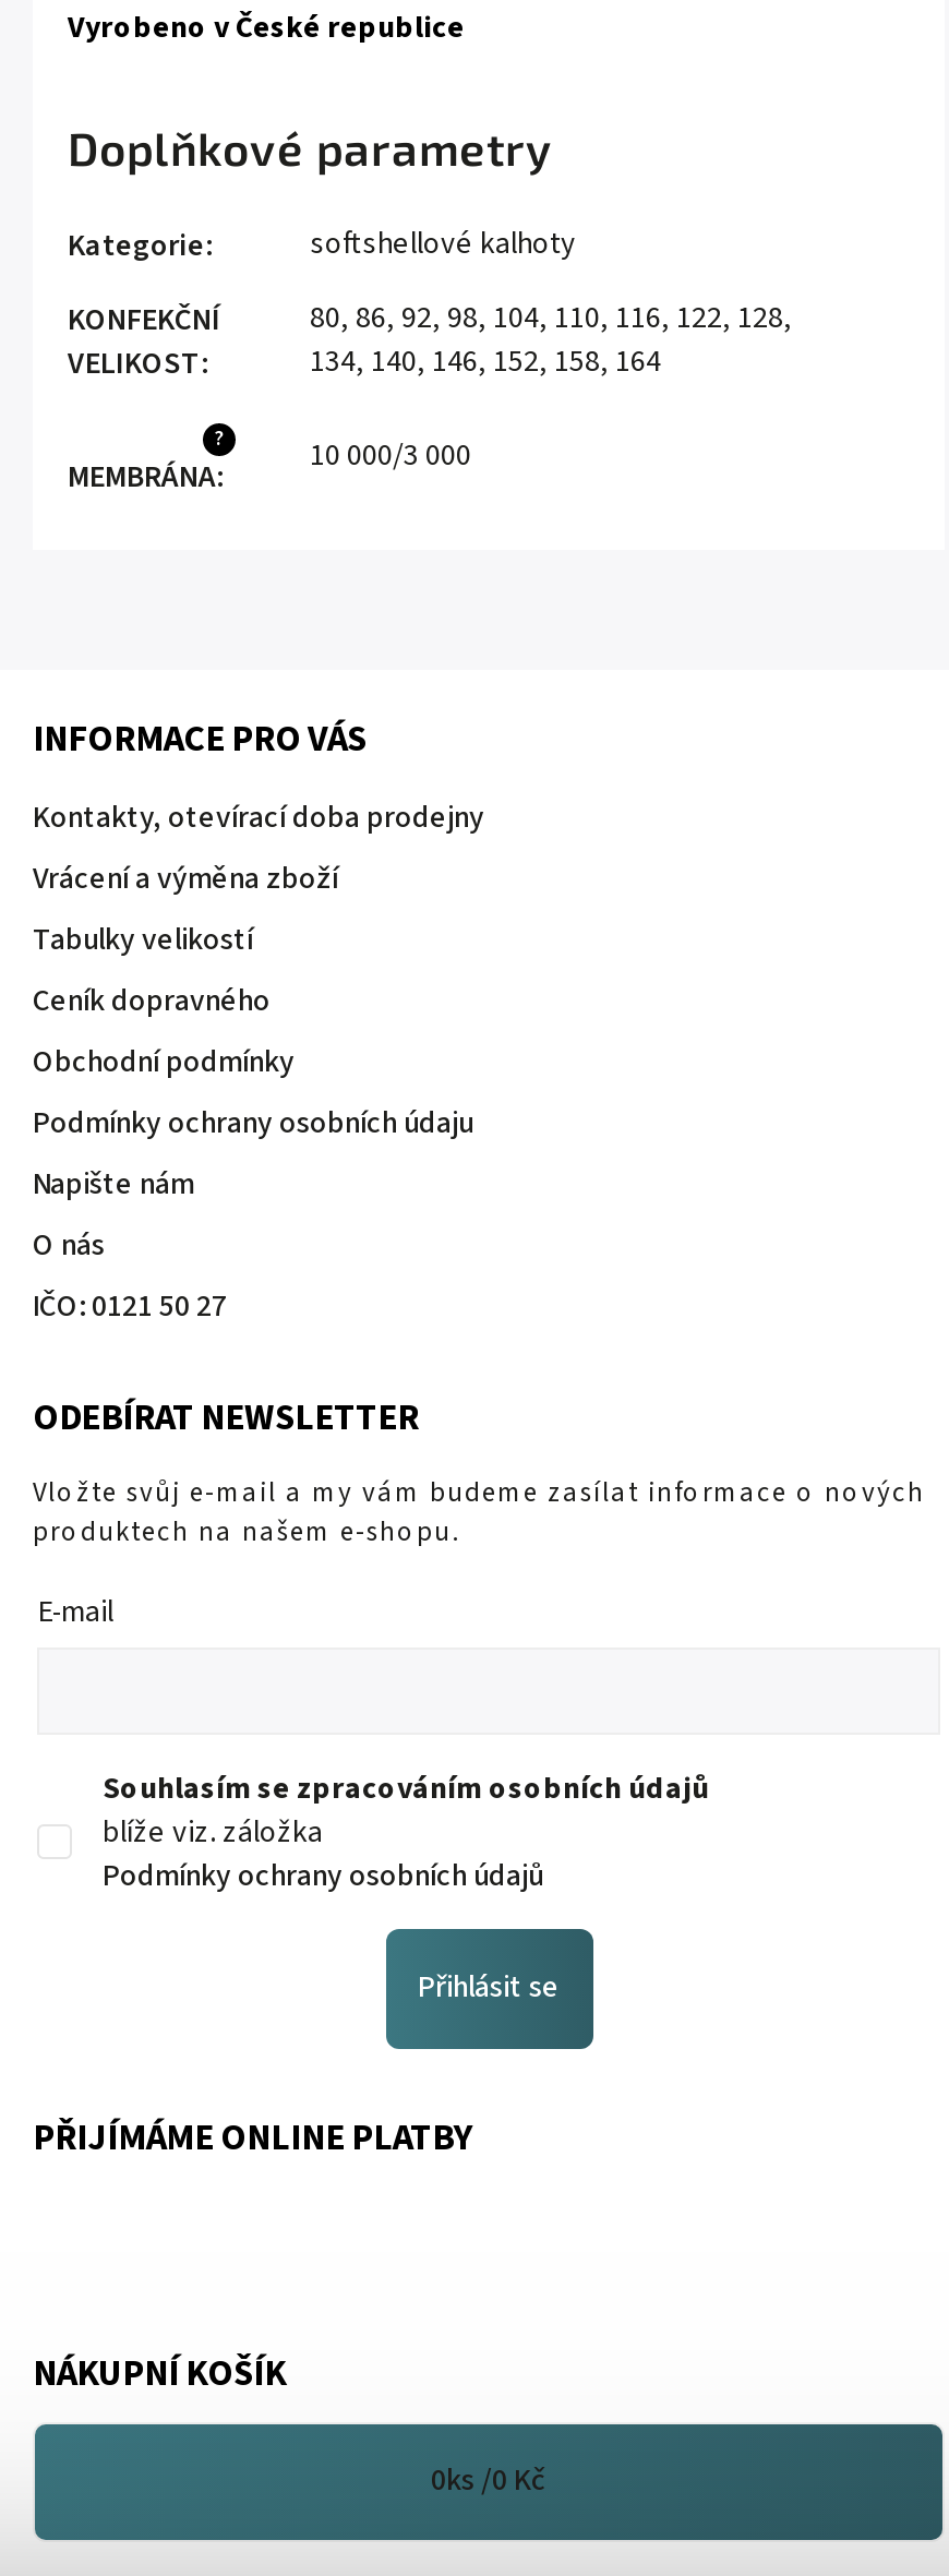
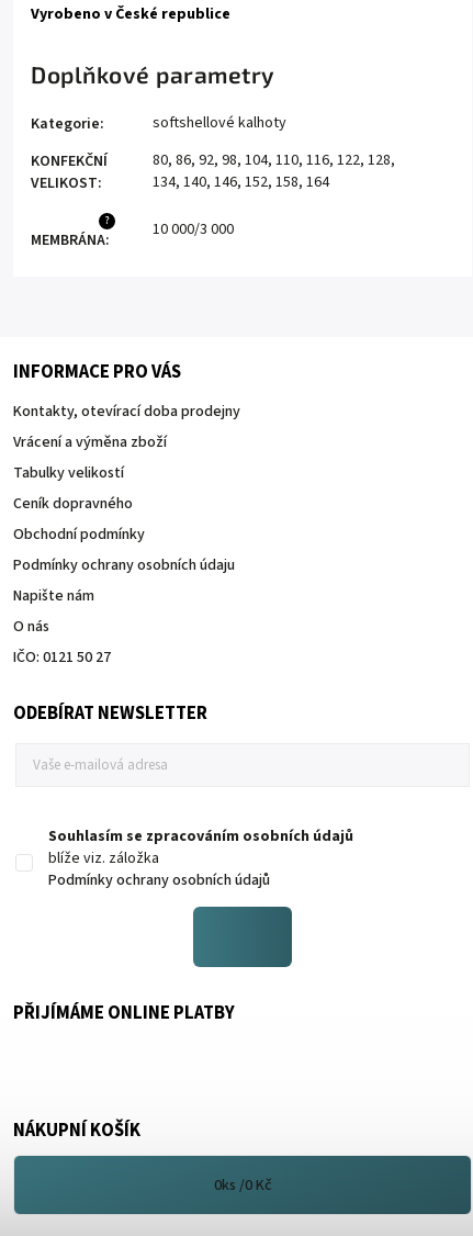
[33,1472,925,1633] Vložte svůj e-mail a my vám budeme zasílat informace o nových | produktech na našem e-shopu. | E-mail -> none
[418,1966,560,2010] Přihlásit se -> none

